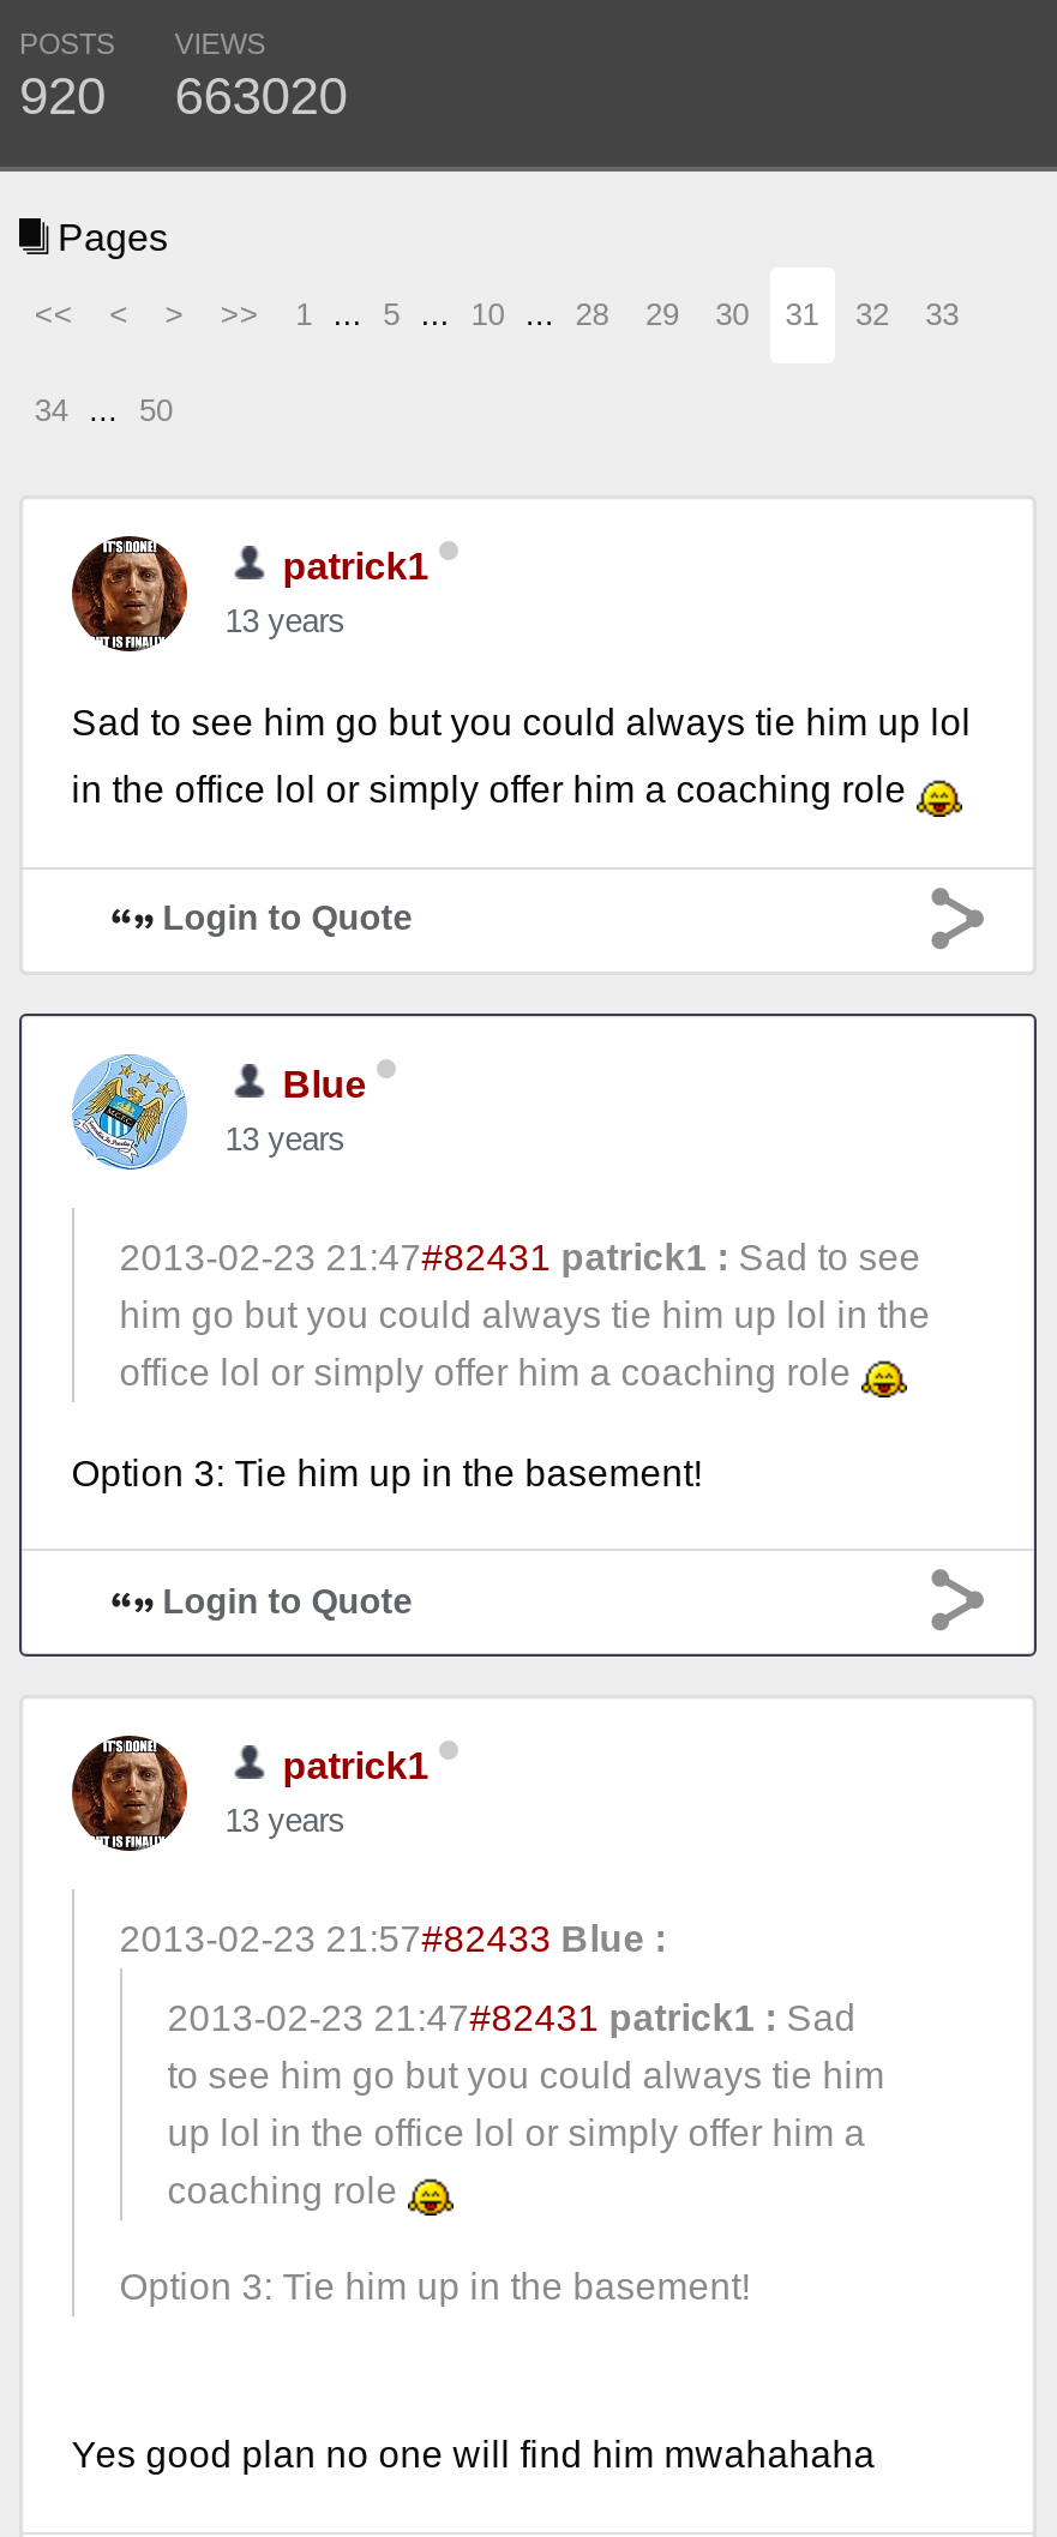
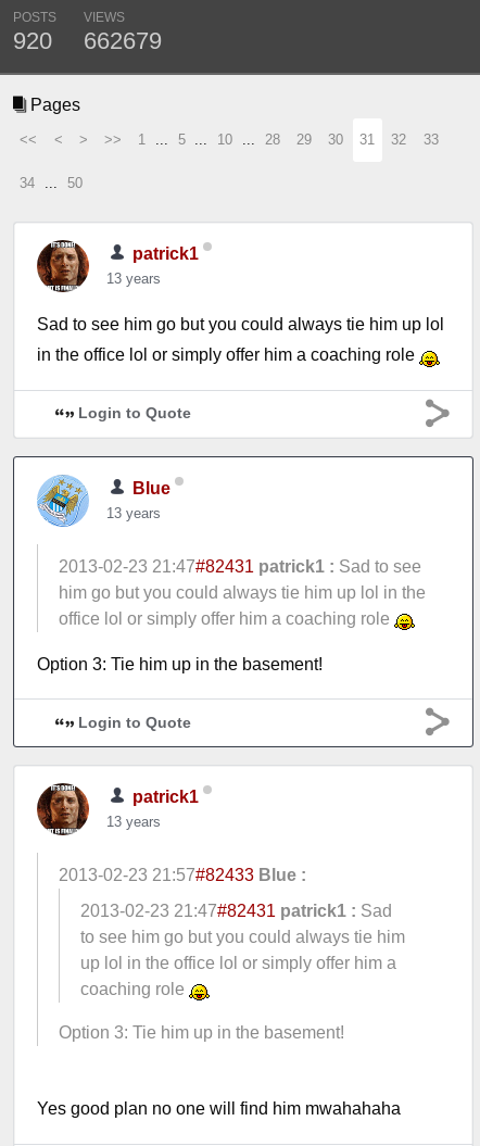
[19,66,347,126] 920 663020 -> [13,27,162,54] 920 662679

